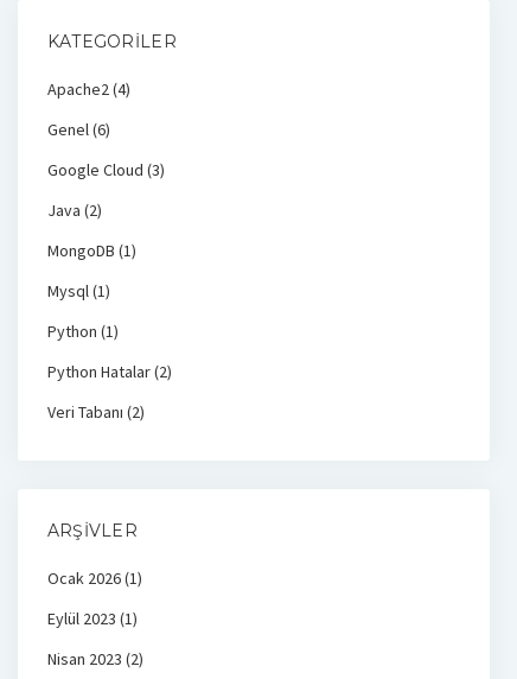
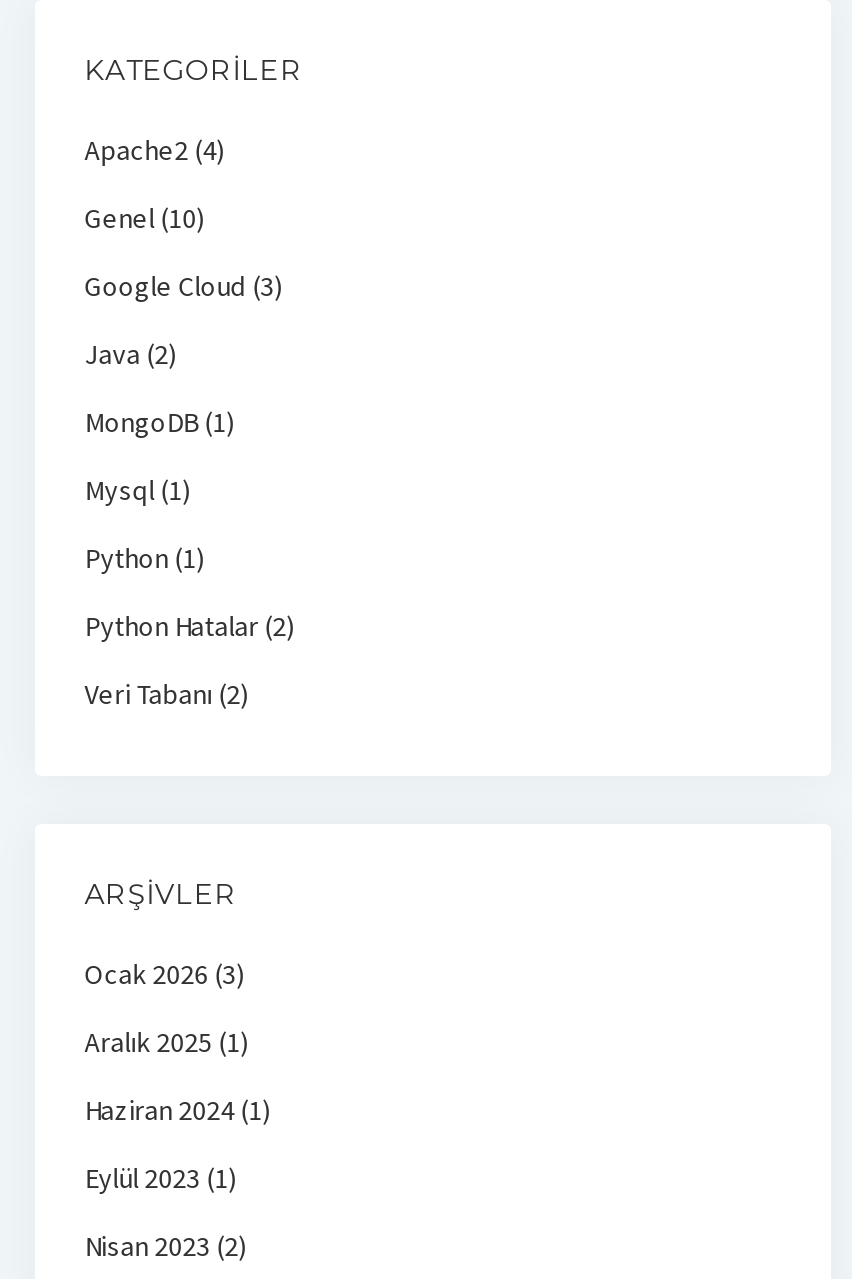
[47,118,110,140] Genel (6) -> [85,200,205,236] Genel (10)
[47,567,142,589] Ocak 2026 (1) -> [85,956,271,1128] Ocak 2026 (3) | Aralık 2025 (1) | Haziran 2024 (1)

